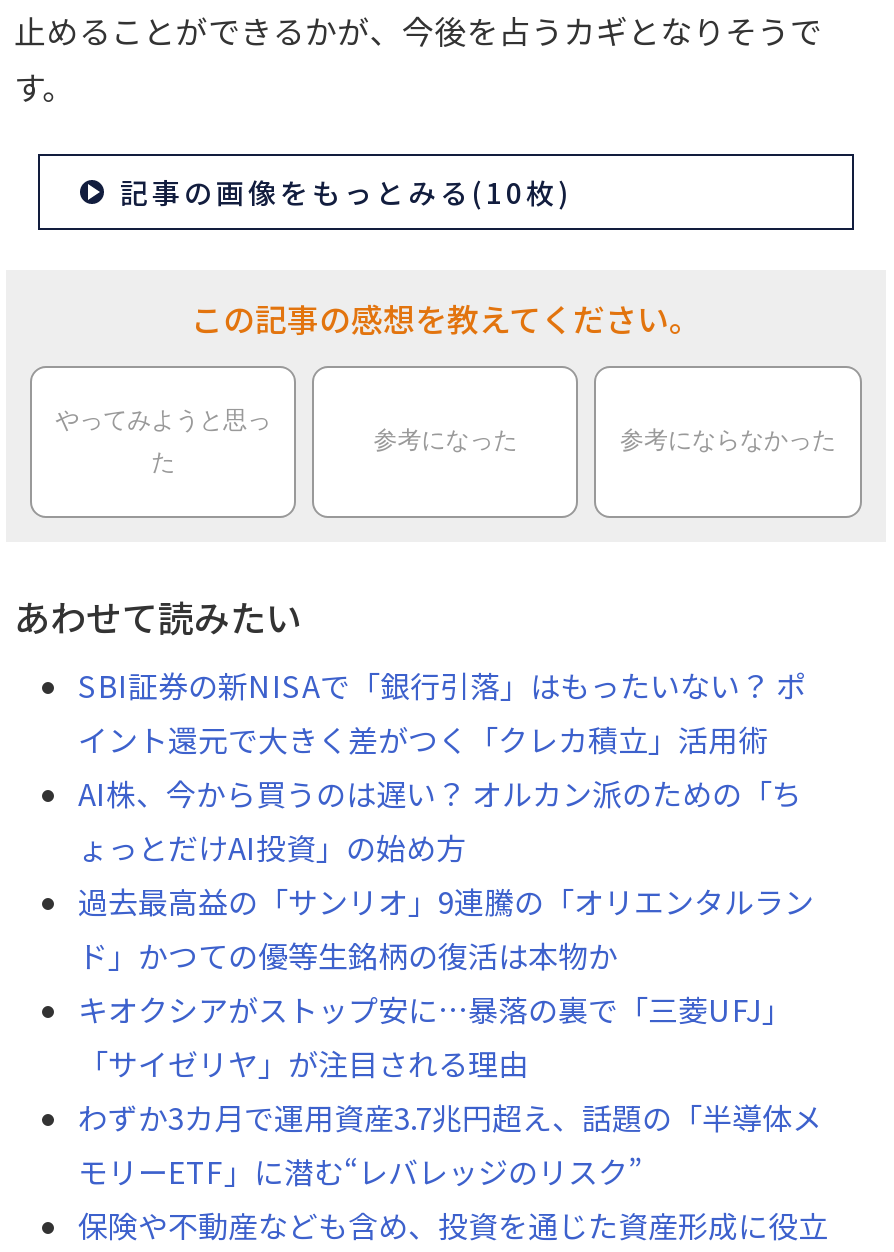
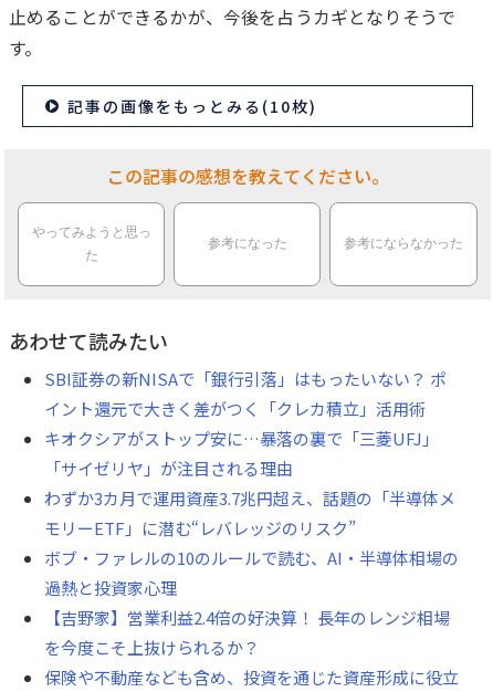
[78,771,814,975] AI株、今から買うのは遅い？ オルカン派のための「ち | ょっとだけAI投資」の始め方 | 過去最高益の「サンリオ」9連騰の「オリエンタルラン | ド」かつての優等生銘柄の復活は本物か -> none
moved [78,987,822,1191] -> [44,426,455,539]: キオクシアがストップ安に…暴落の裏で「三菱UFJ」 | 「サイゼリヤ」が注目される理由 | わずか3カ月で運用資産3.7兆円超え、話題の「半導体メ | モリーETF」に潜む“レバレッジのリスク”
none -> [44,546,459,658] ボブ・ファレルの10のルールで読む、AI・半導体相場の | 過熱と投資家心理 | 【吉野家】営業利益2.4倍の好決算！ 長年のレンジ相場 | を今度こそ上抜けられるか？

